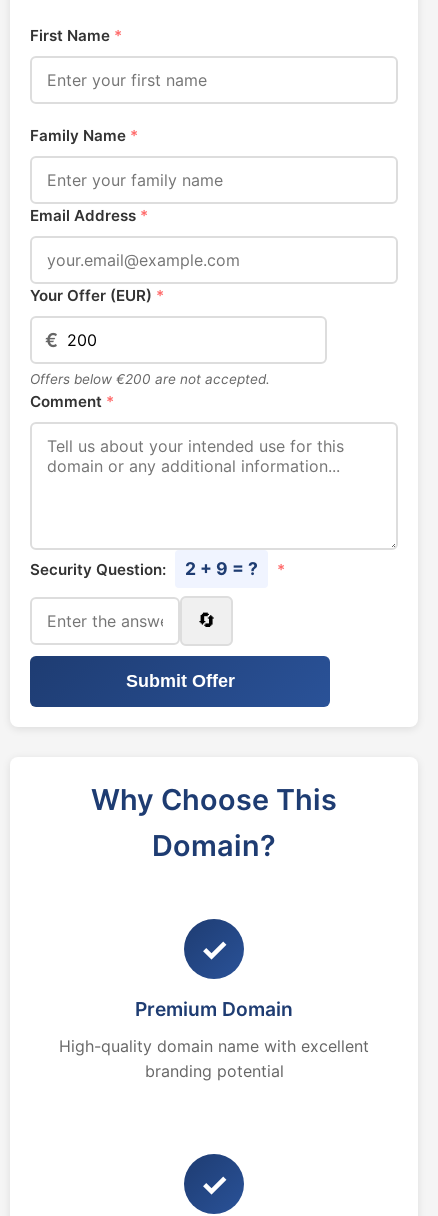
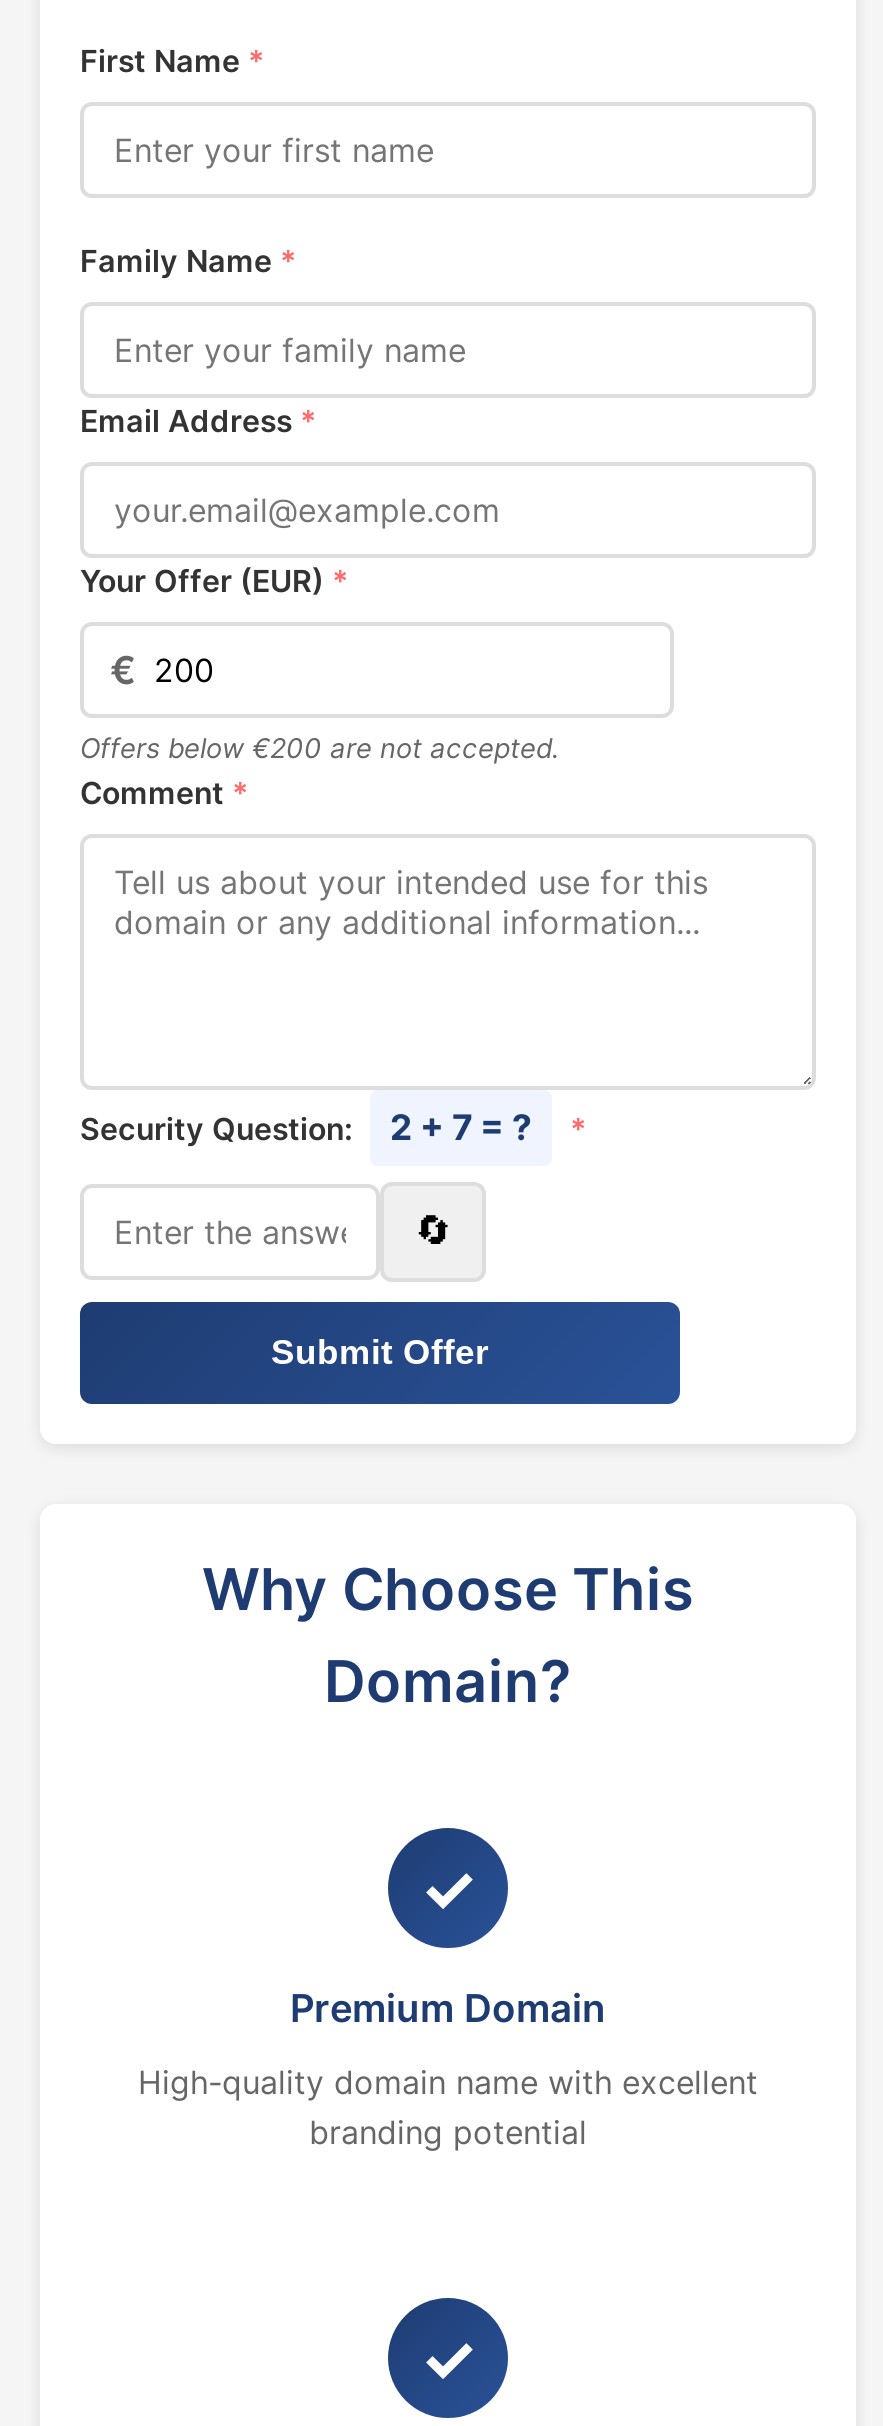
[185,558,258,579] 2 + 9 = ? -> [390,1106,532,1148] 2 + 7 = ?

